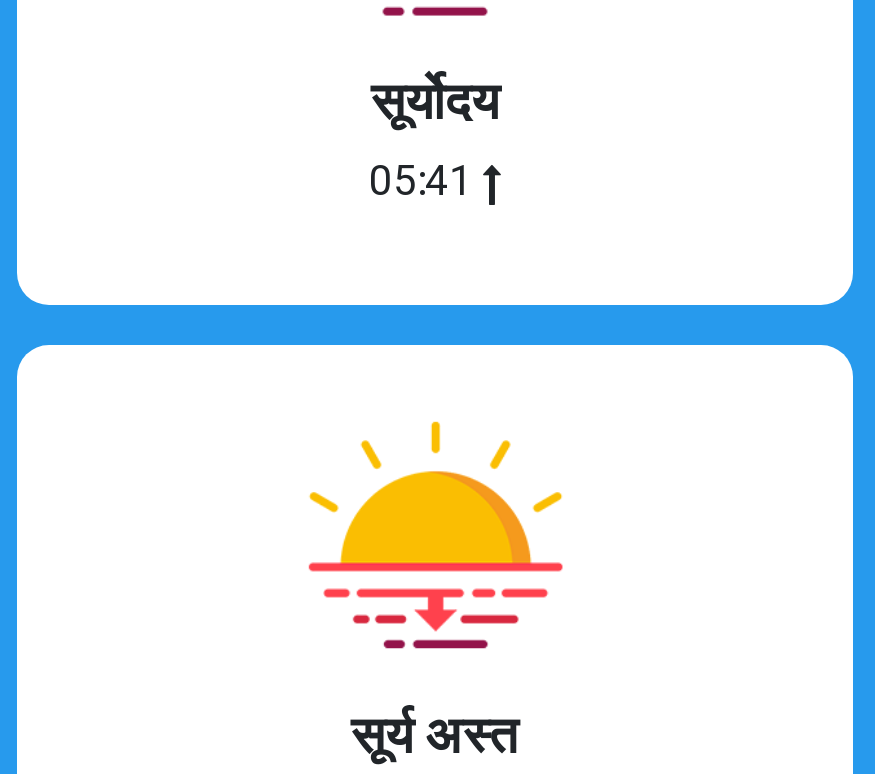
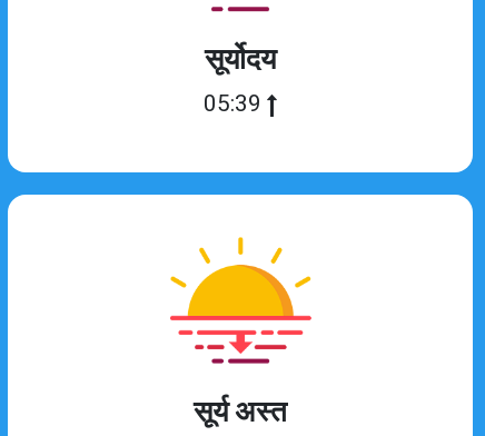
[369,158,483,206] 05:41 -> [204,90,267,117] 05:39

